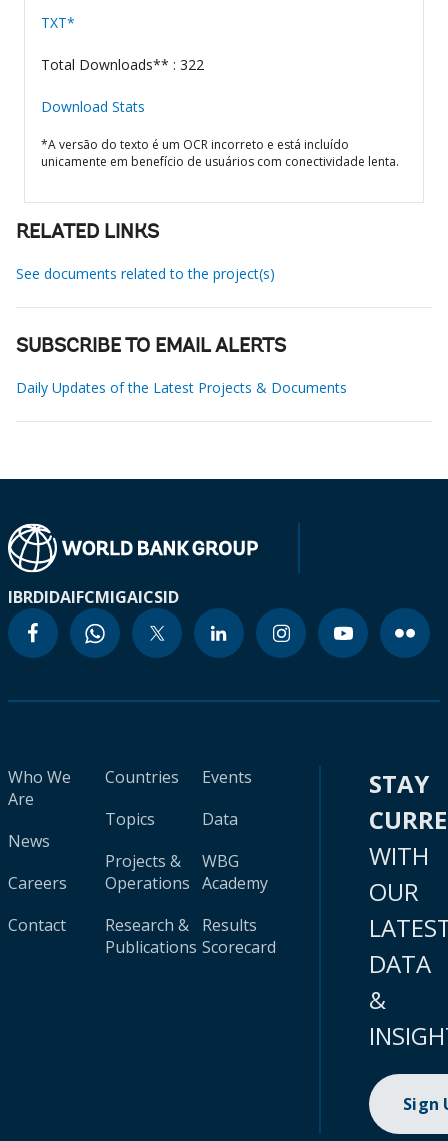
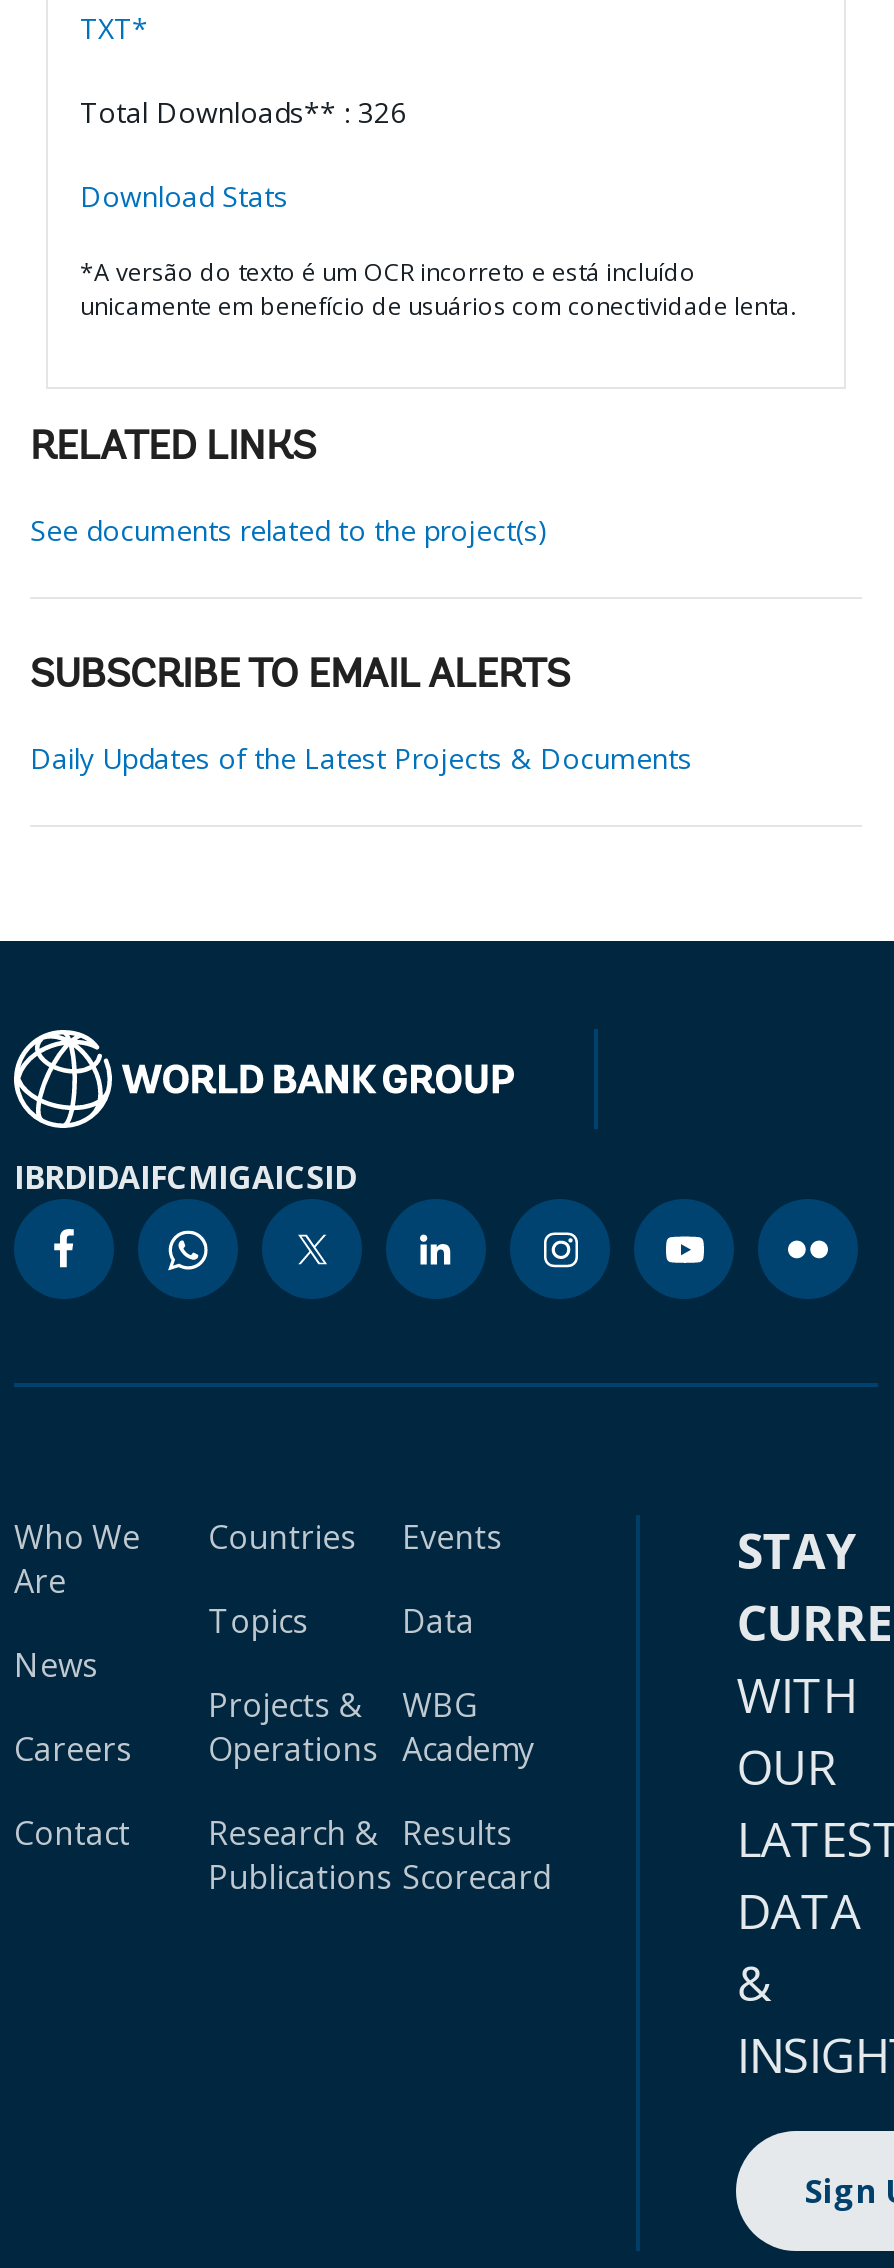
[41,55,204,74] Total Downloads** : 322 -> [80,93,406,131] Total Downloads** : 326

